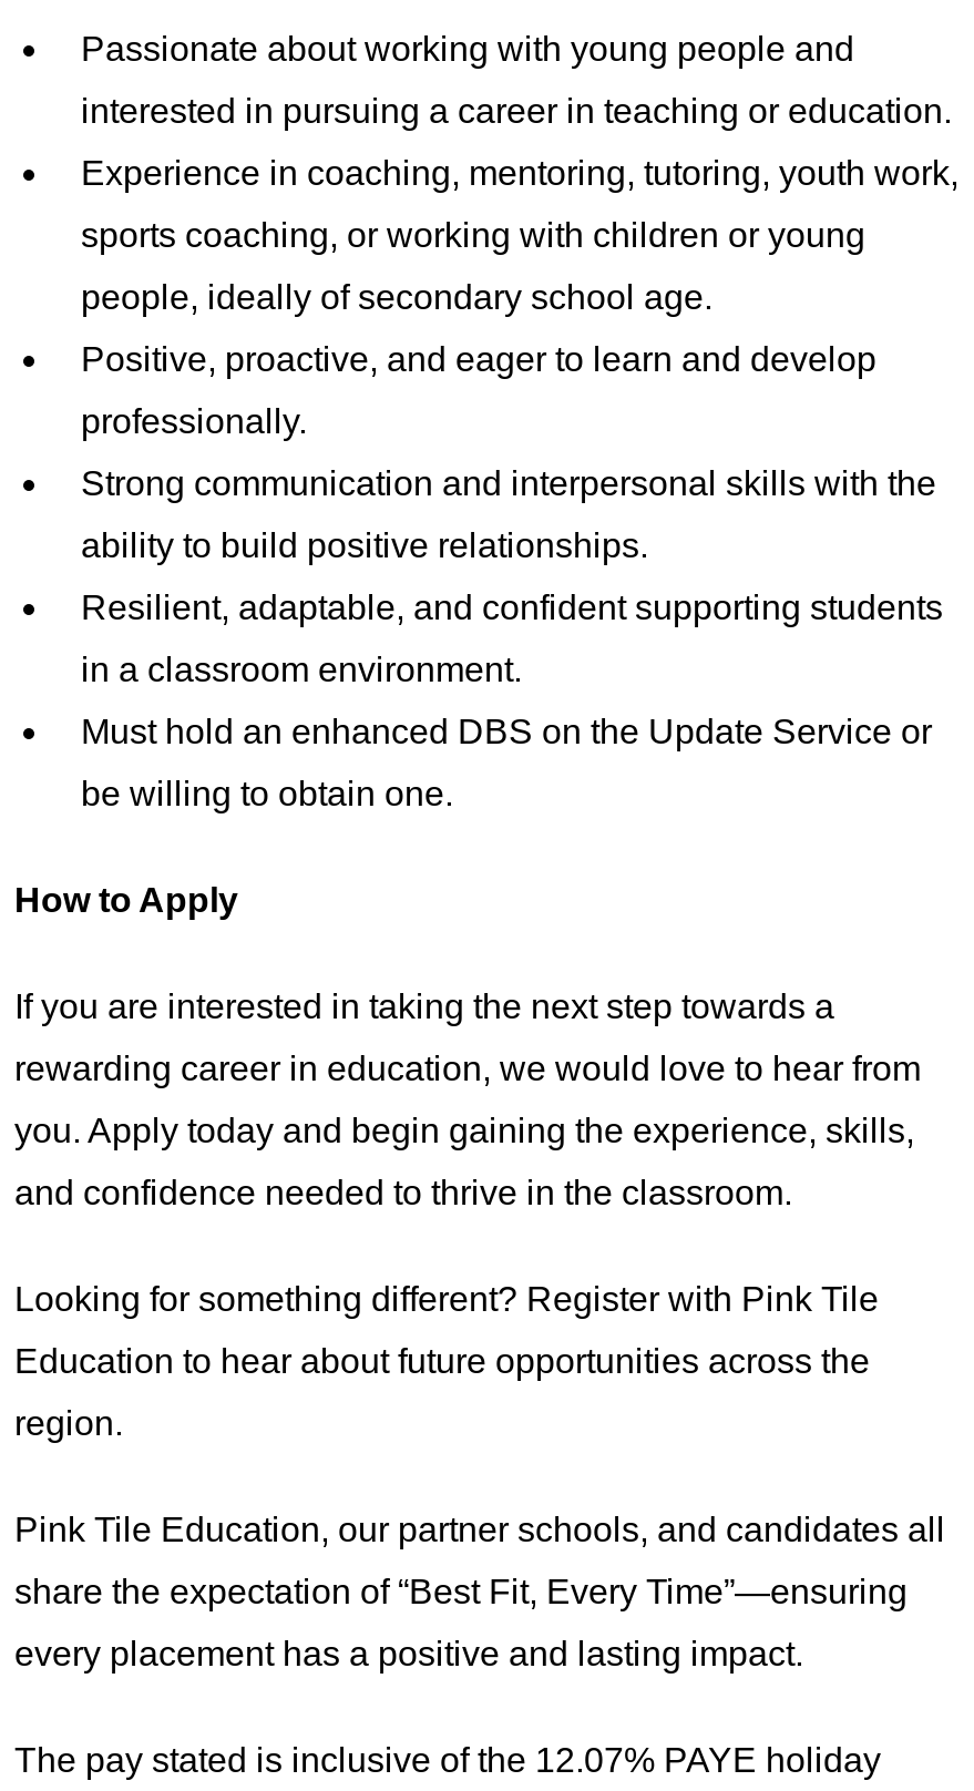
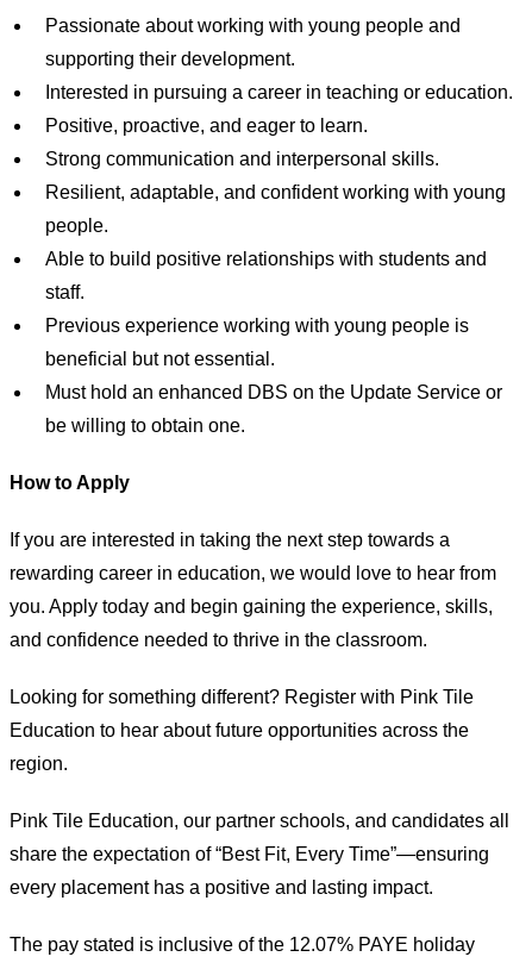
[81,92,952,130] interested in pursuing a career in teaching or education. -> [45,49,295,69] supporting their development.
[81,154,958,192] Experience in coaching, mentoring, tutoring, youth work, -> [45,82,513,102] Interested in pursuing a career in teaching or education.
[81,216,865,254] sports coaching, or working with children or young -> [45,115,368,136] Positive, proactive, and eager to learn.
[81,278,712,316] people, ideally of secondary school age. -> [45,149,439,169] Strong communication and interpersonal skills.
[81,340,876,378] Positive, proactive, and eager to learn and develop -> [45,182,506,202] Resilient, adaptable, and confident working with young
[81,402,307,440] professionally. -> [45,215,108,236] people.
[81,464,936,502] Strong communication and interpersonal skills with the -> [45,249,487,269] Able to build positive relationships with students and
[81,526,648,564] ability to build positive relationships. -> [45,282,85,302] staff.
[81,589,943,626] Resilient, adaptable, and confident supporting students -> [45,315,469,336] Previous experience working with young people is
[81,651,522,688] in a classroom environment. -> [45,349,275,369] beneficial but not essential.

